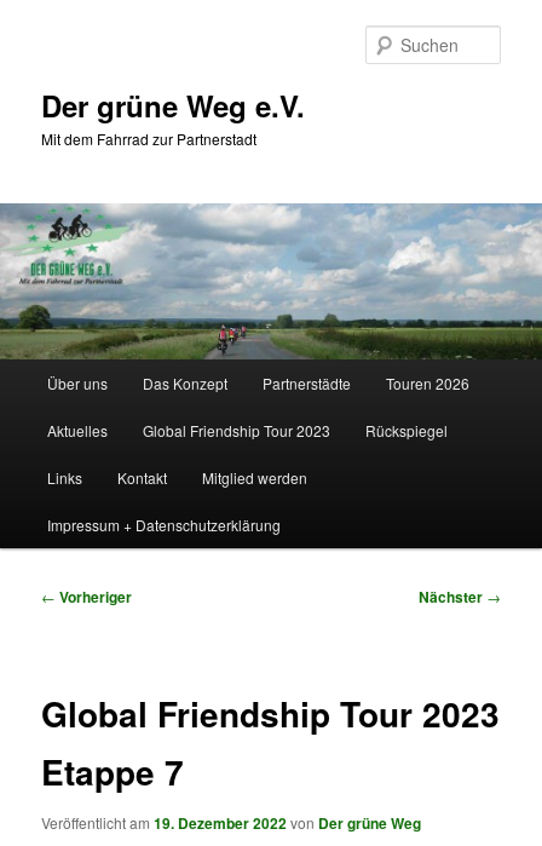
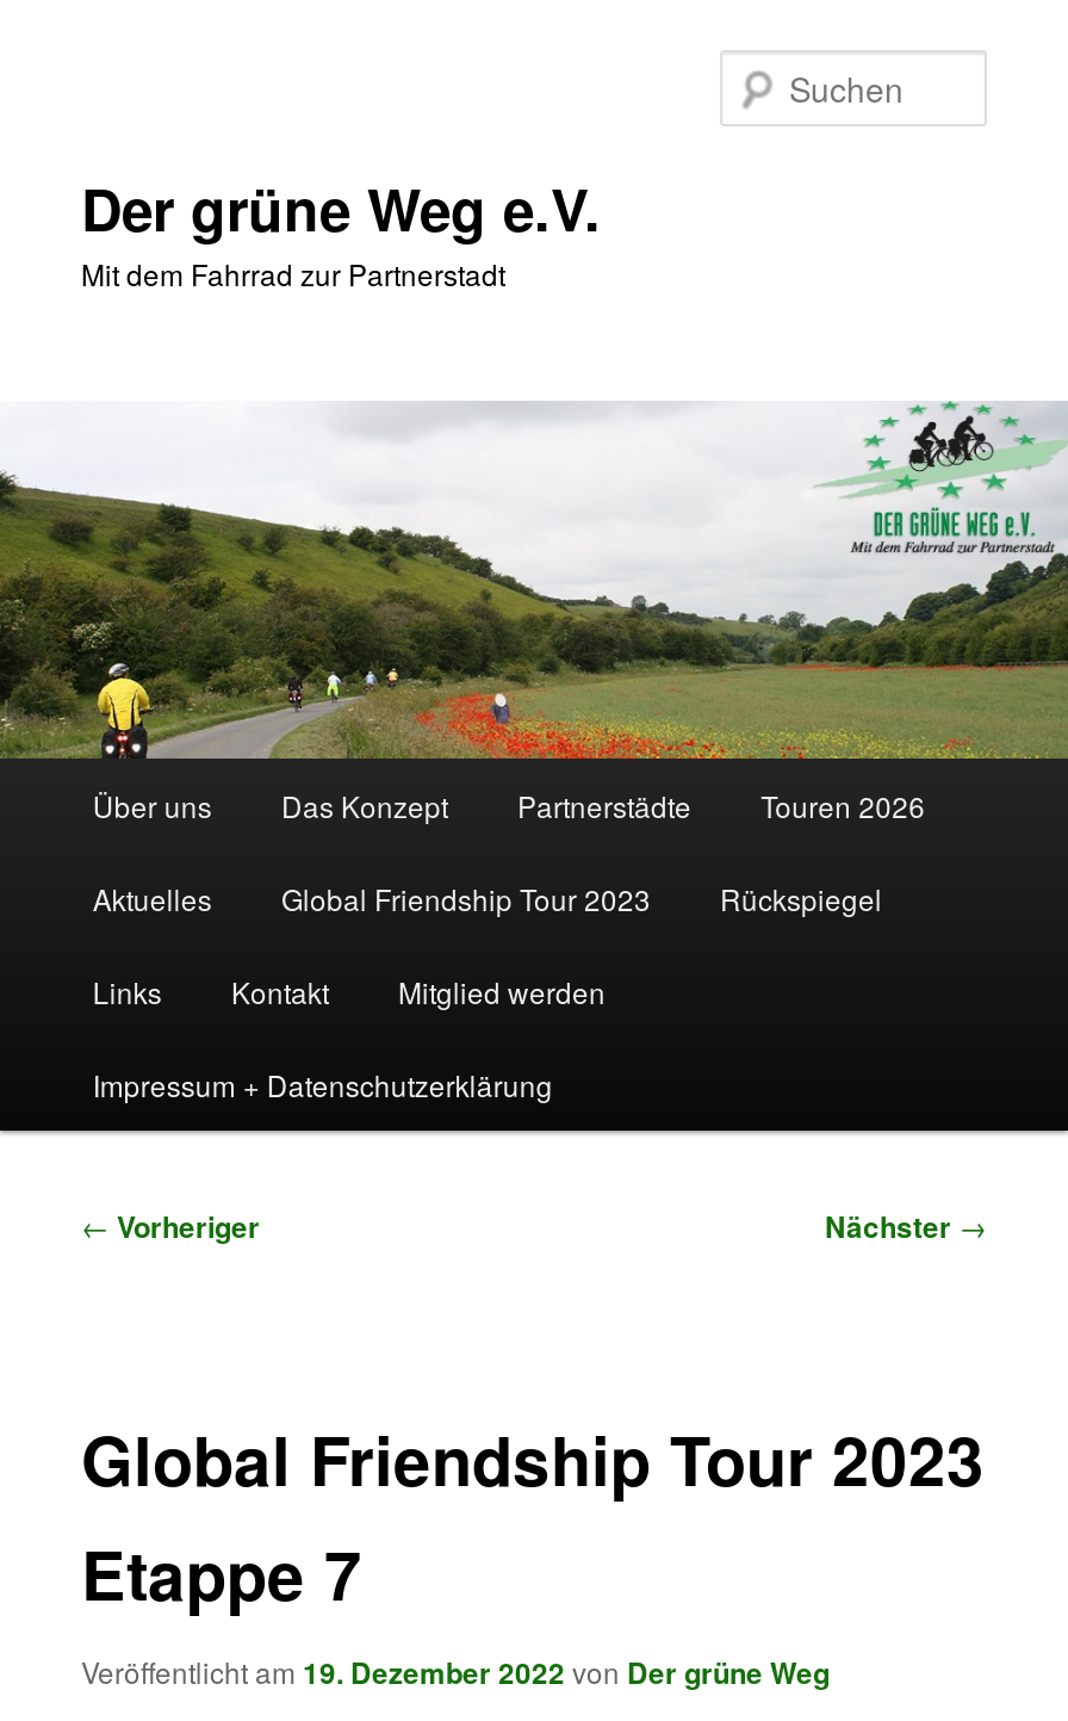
[4,203,538,359] [image] -> [7,403,1061,761] [image]

